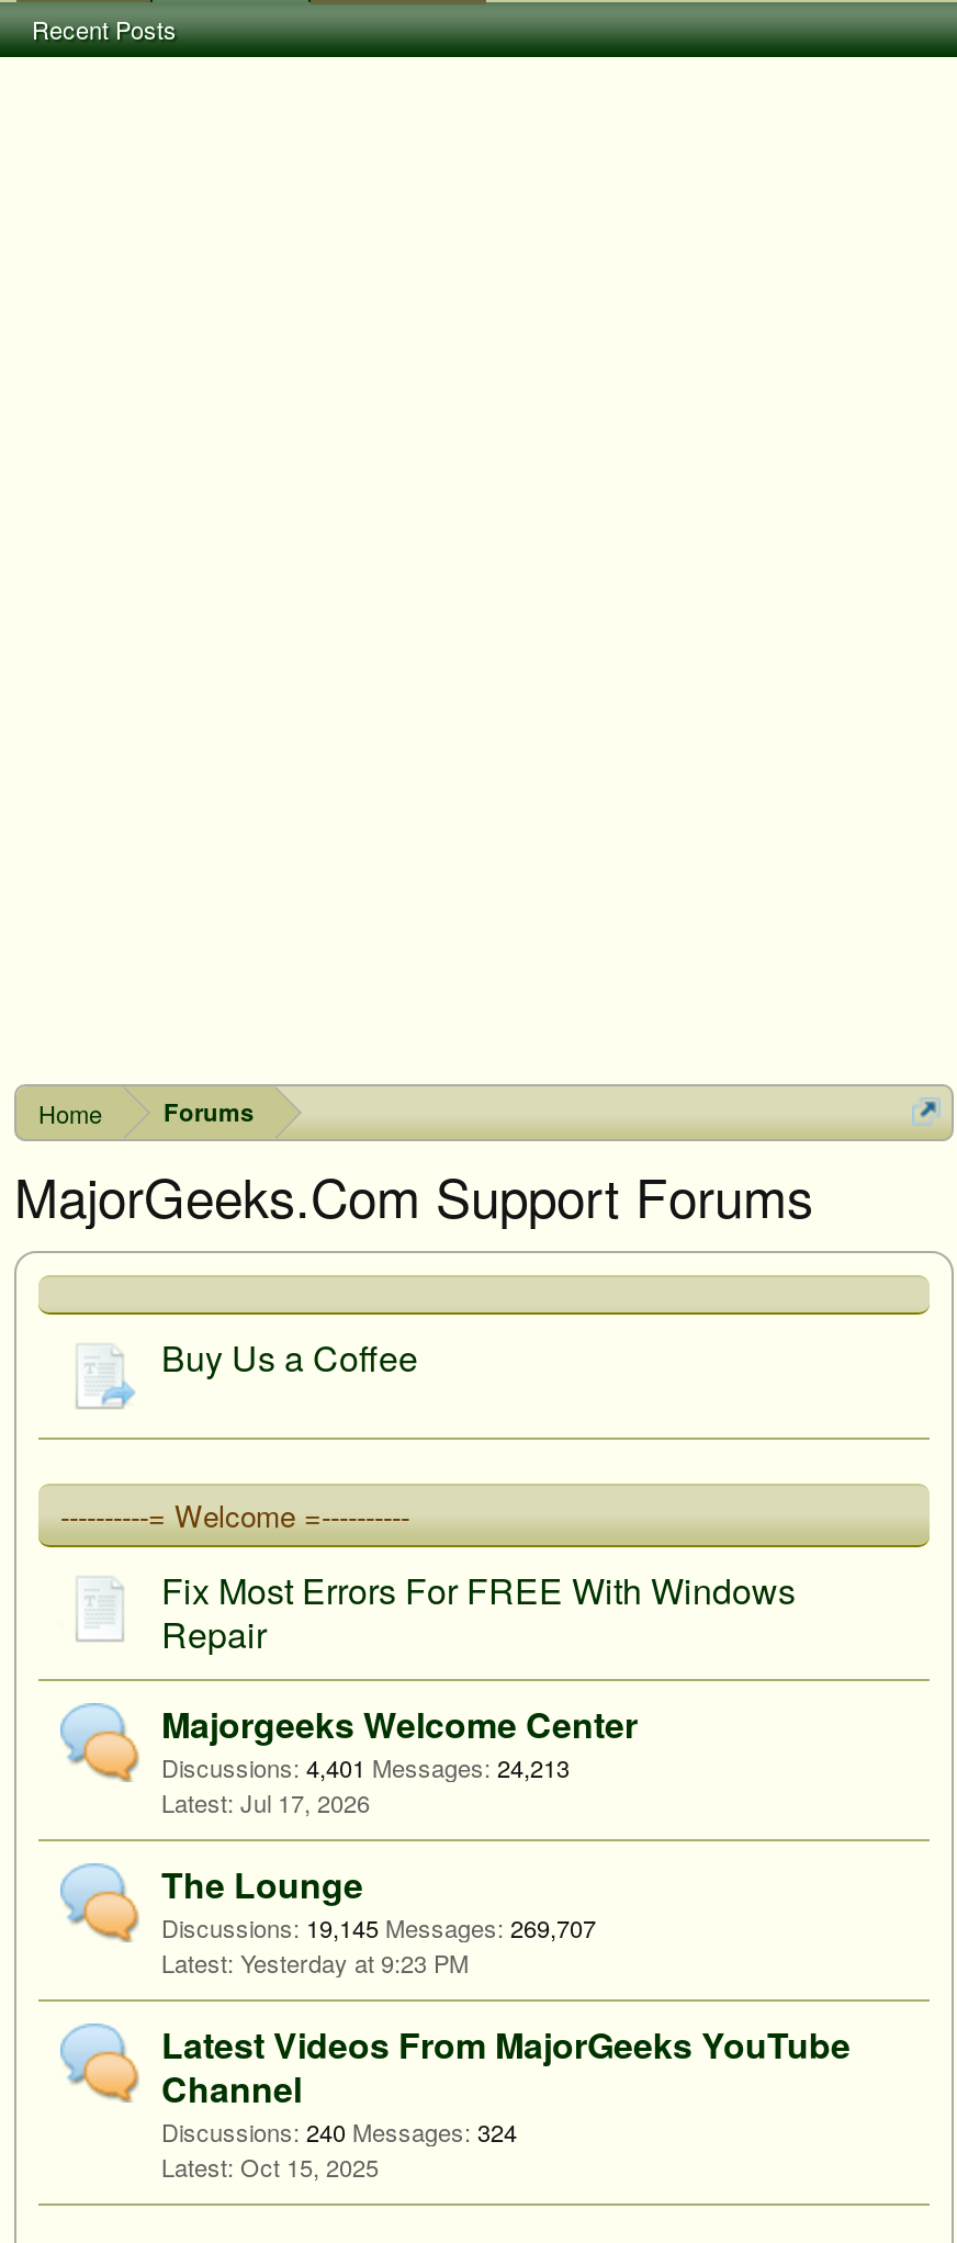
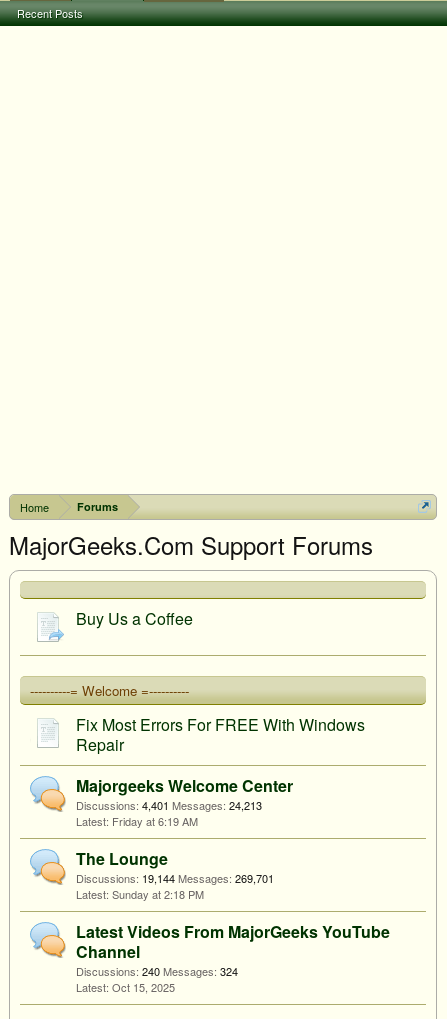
[240,1784,370,1819] Jul 17, 2026 -> [112,813,198,829] Friday at 6:19 AM
[161,1909,596,1945] Discussions: 19,145 Messages: 269,707 -> [76,870,274,886] Discussions: 19,144 Messages: 269,701
[240,1945,469,1980] Yesterday at 9:23 PM -> [112,886,204,902] Sunday at 2:18 PM

